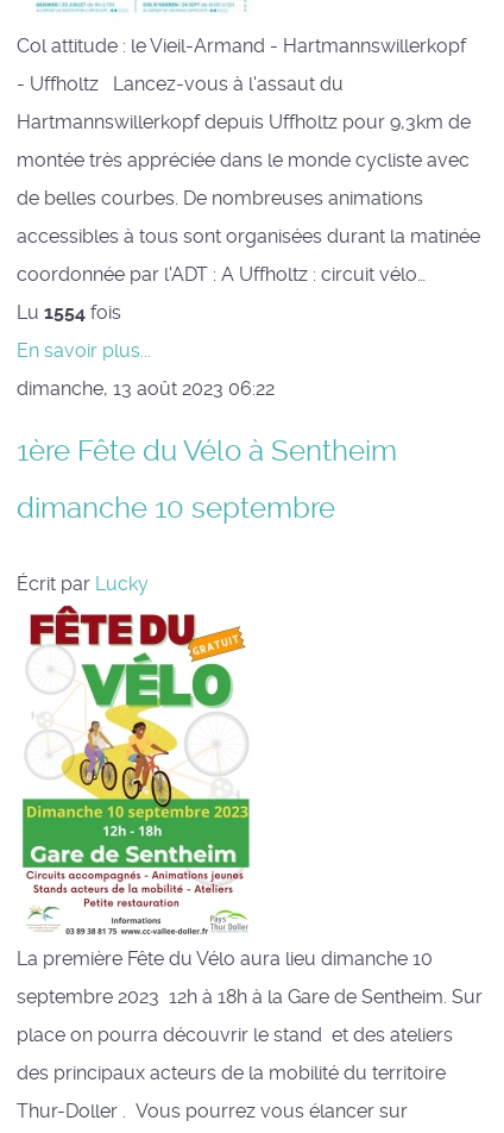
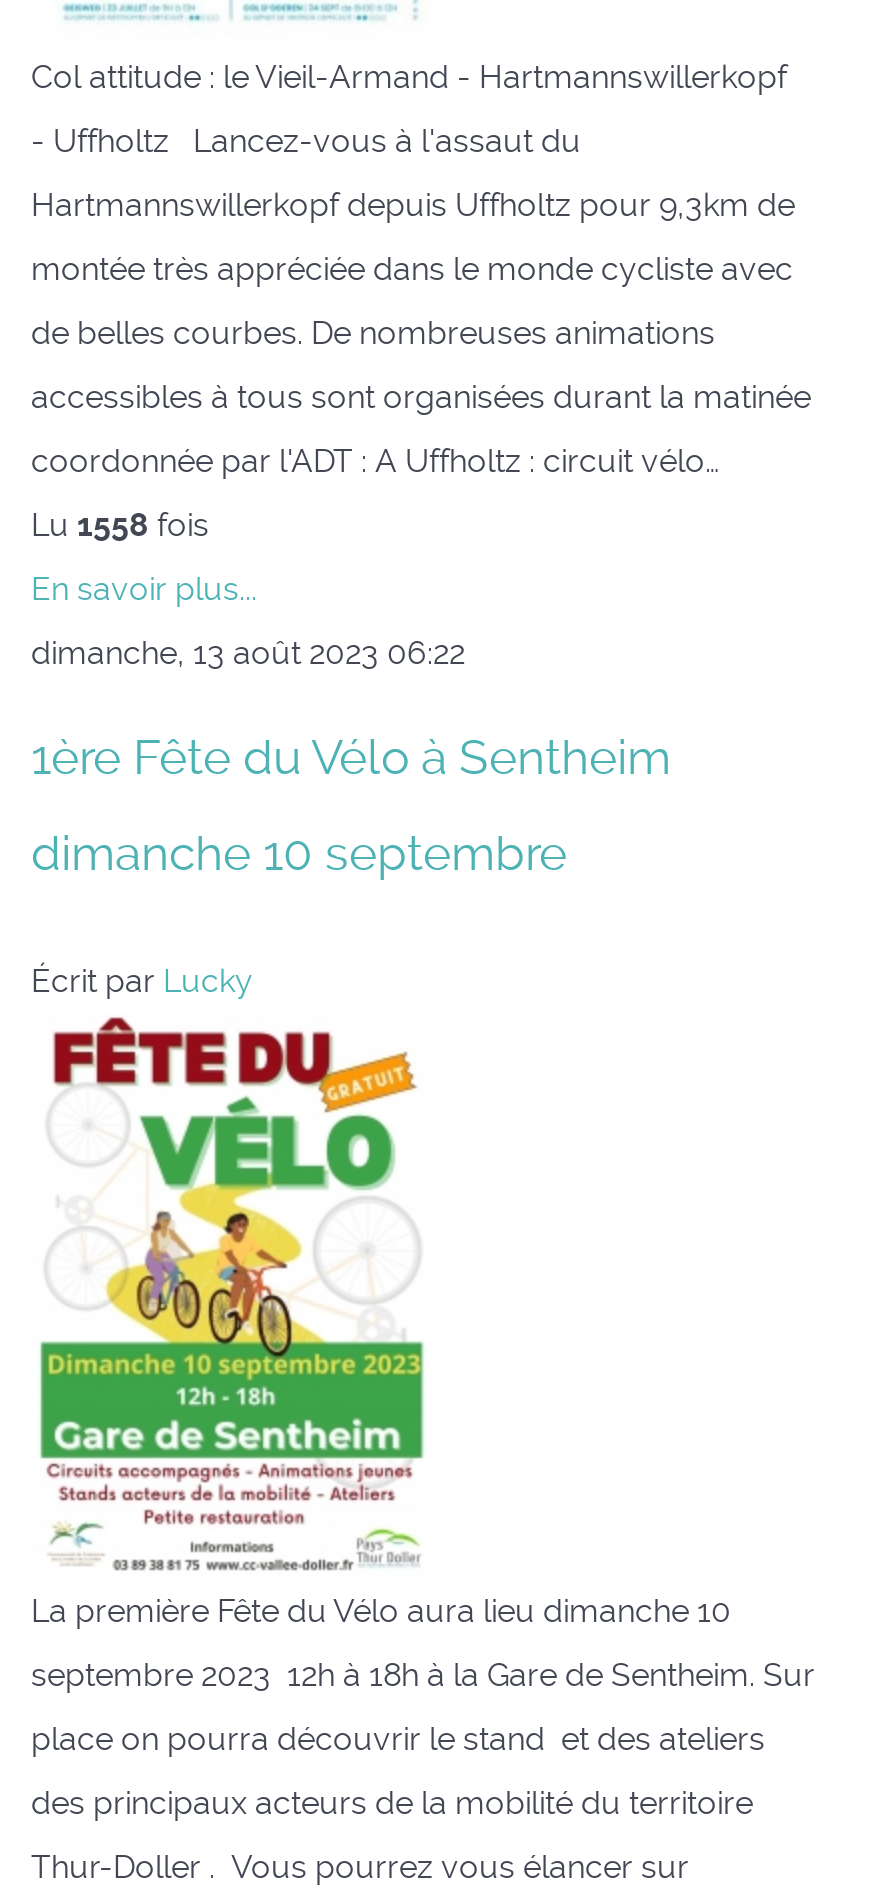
[17,301,121,323] Lu 1554 fois -> [31,505,209,543] Lu 1558 fois

